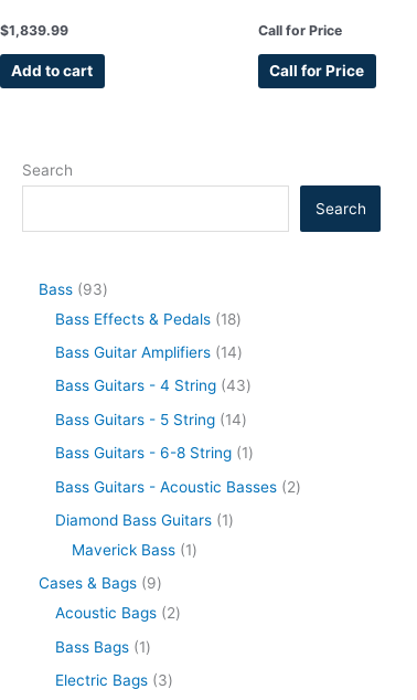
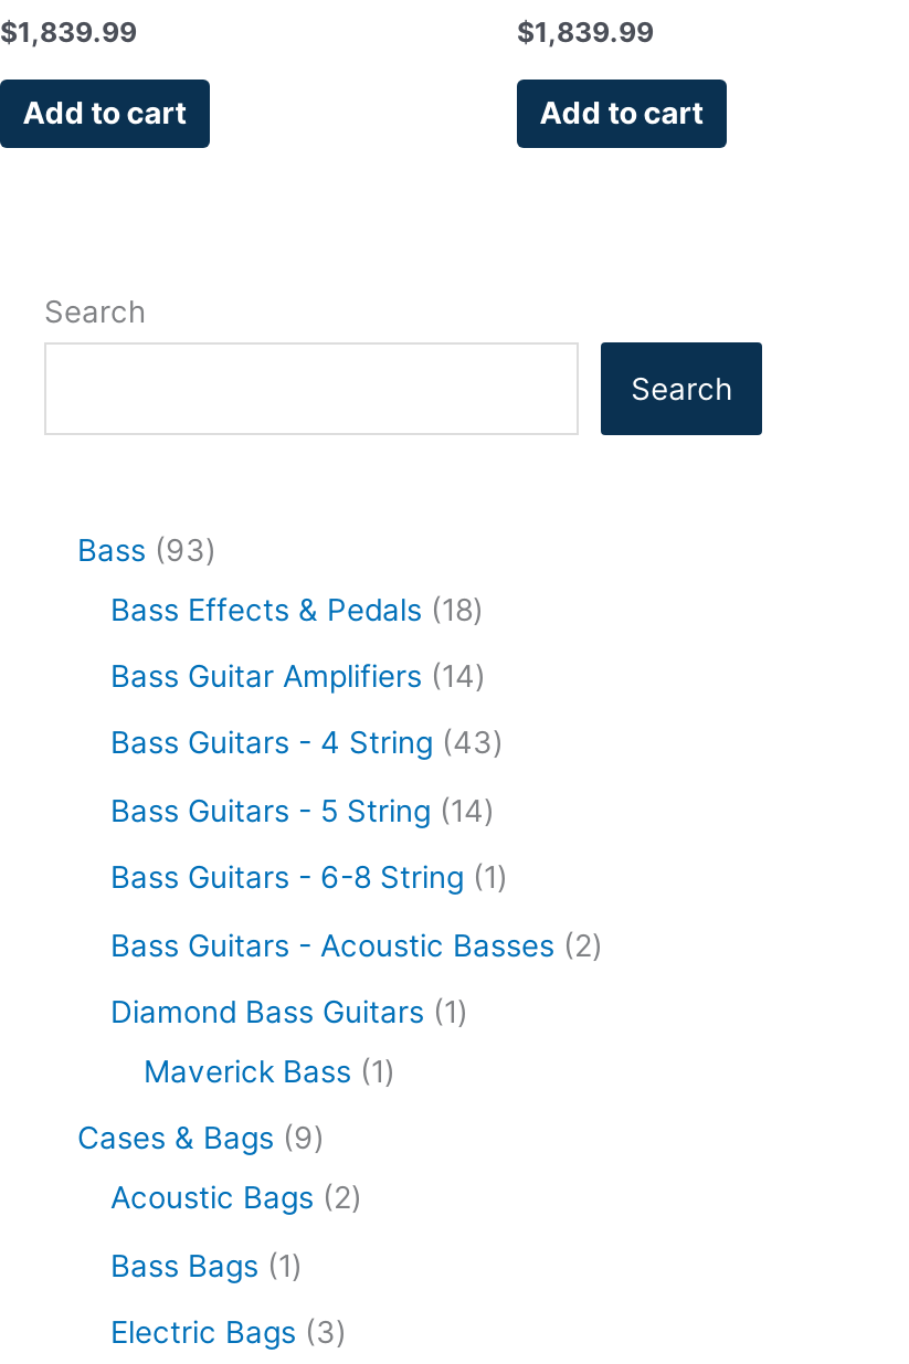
[258,22,342,39] Call for Price -> [517,16,654,49] $1,839.99
[269,62,364,79] Call for Price -> [539,95,703,130] Add to cart

